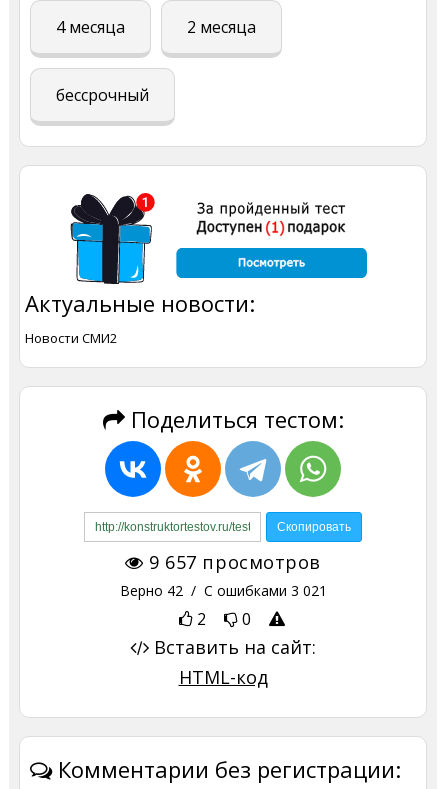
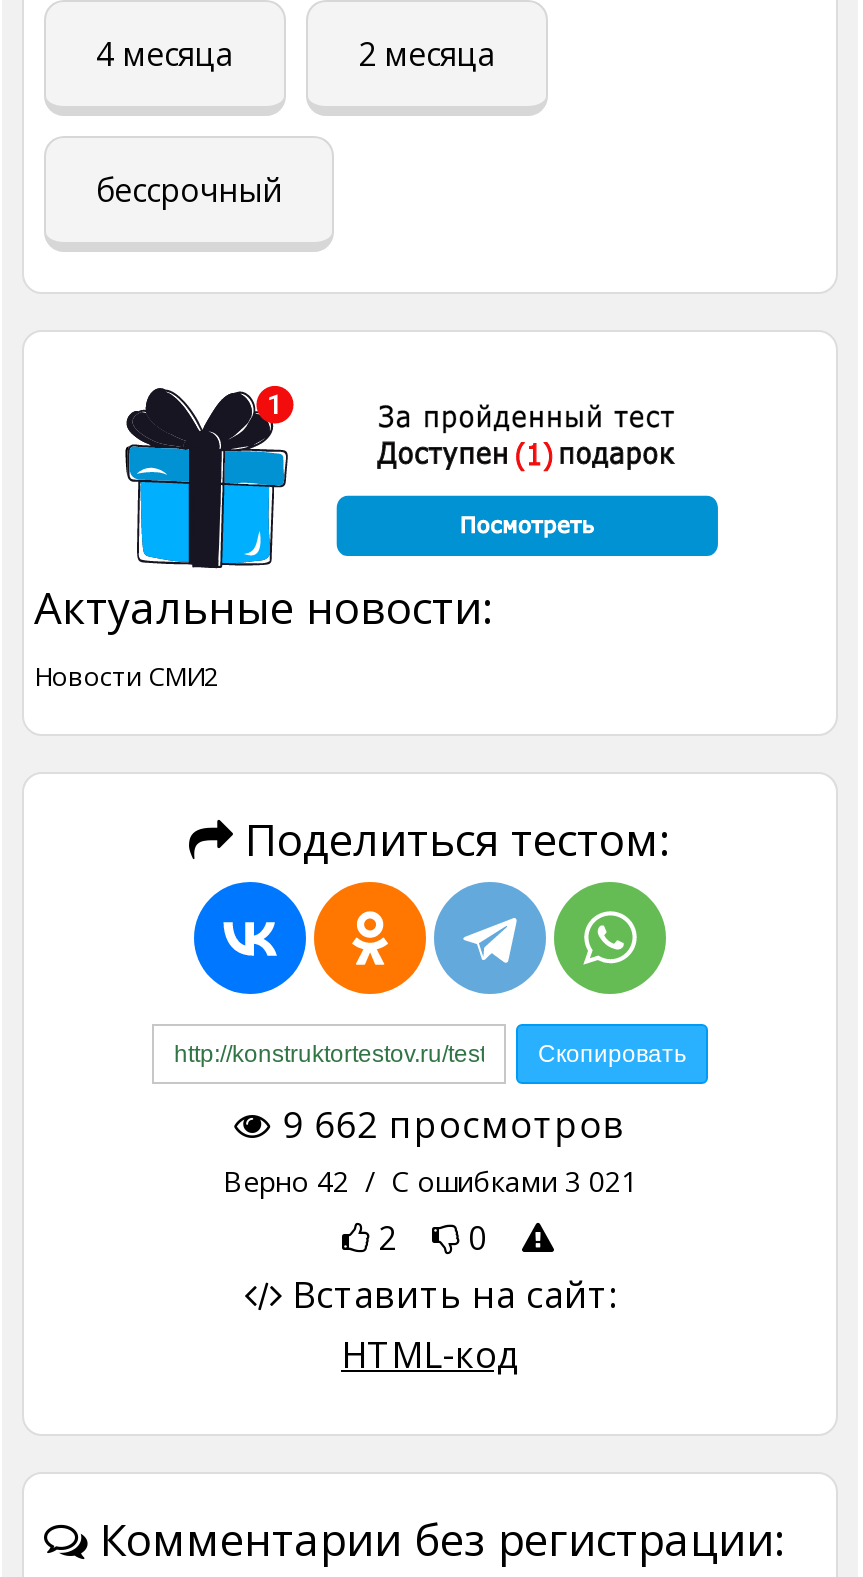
[149,549,321,573] 9 657 просмотров -> [282,1099,626,1147] 9 662 просмотров

